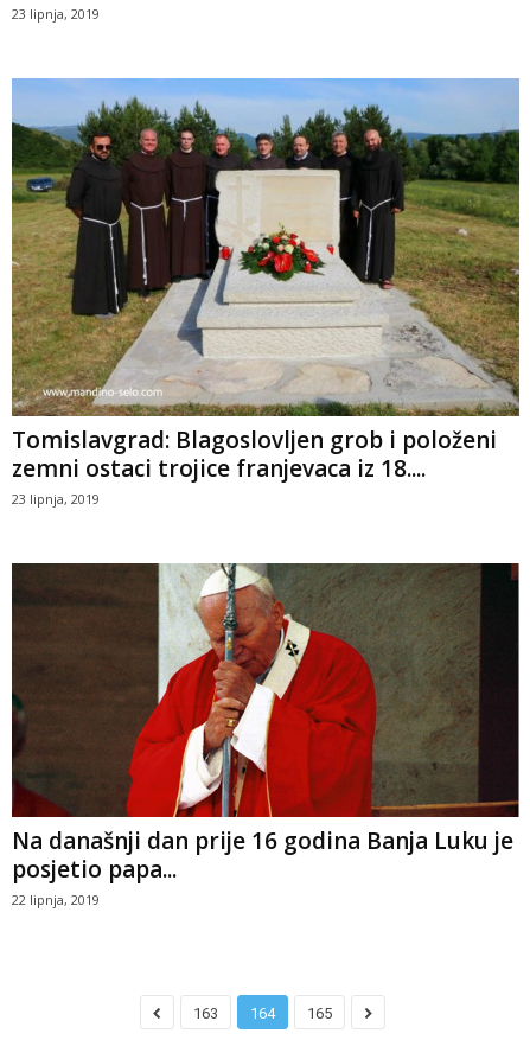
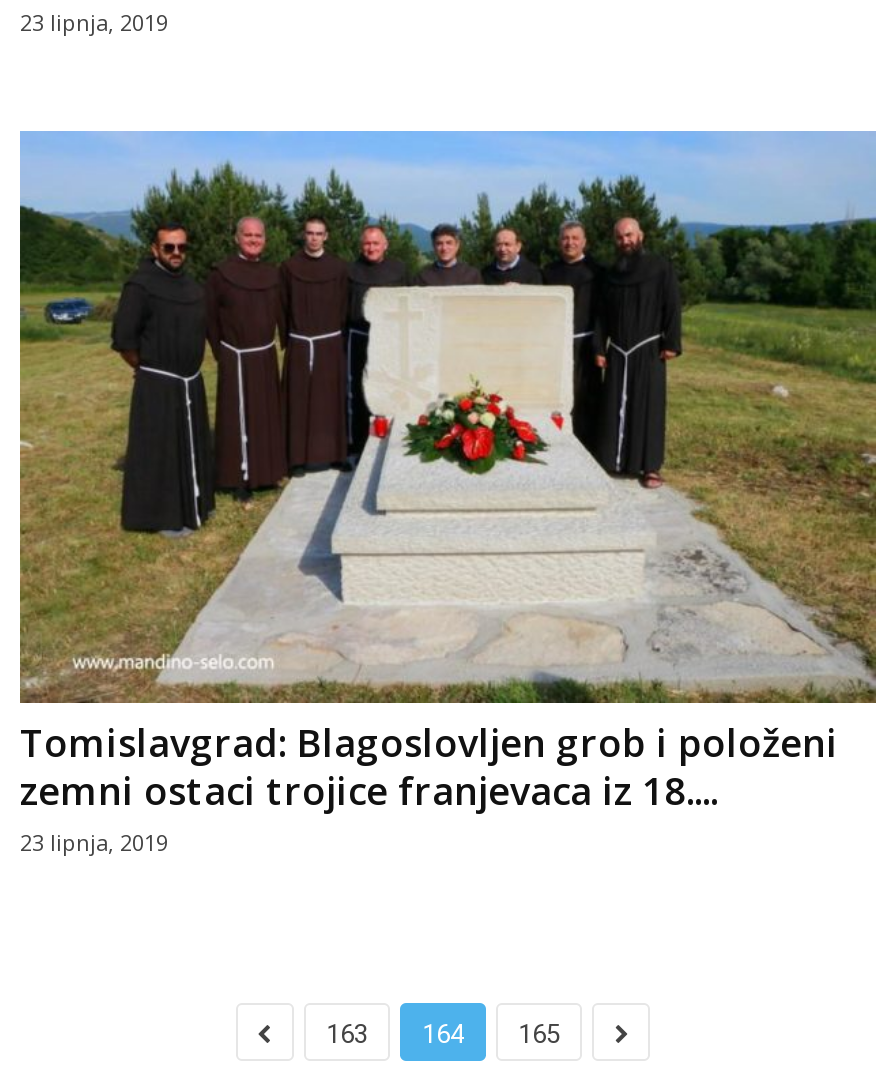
[11,562,519,909] [image] | Na današnji dan prije 16 godina Banja Luku je | posjetio papa... | 22 lipnja, 2019 -> none

